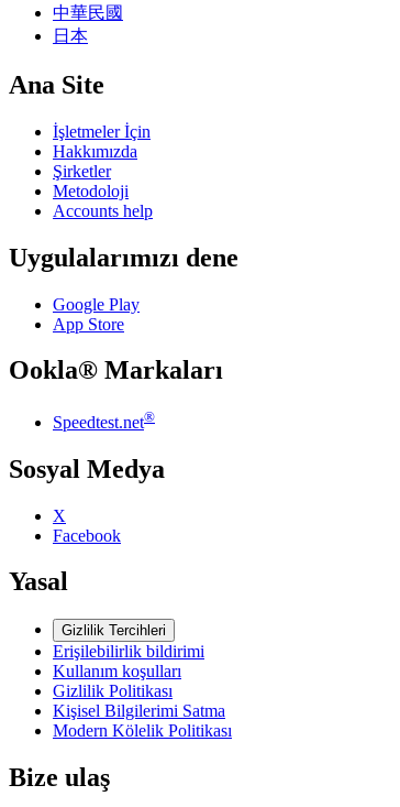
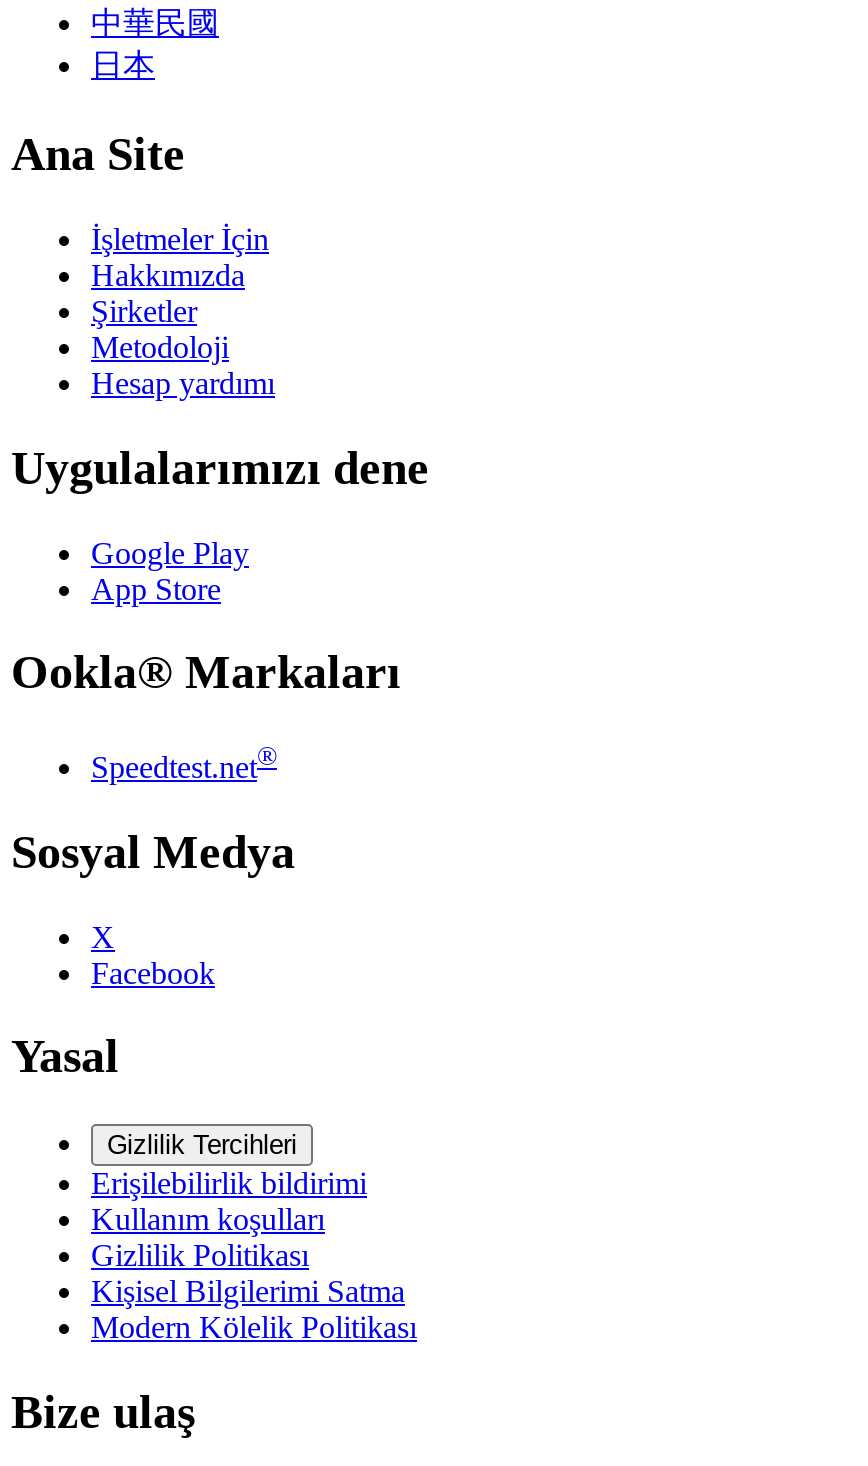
[53,201,153,220] Accounts help -> [91,366,275,400] Hesap yardımı

